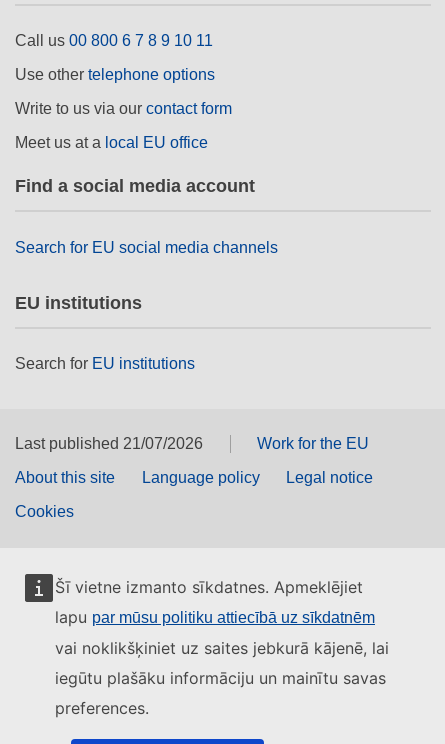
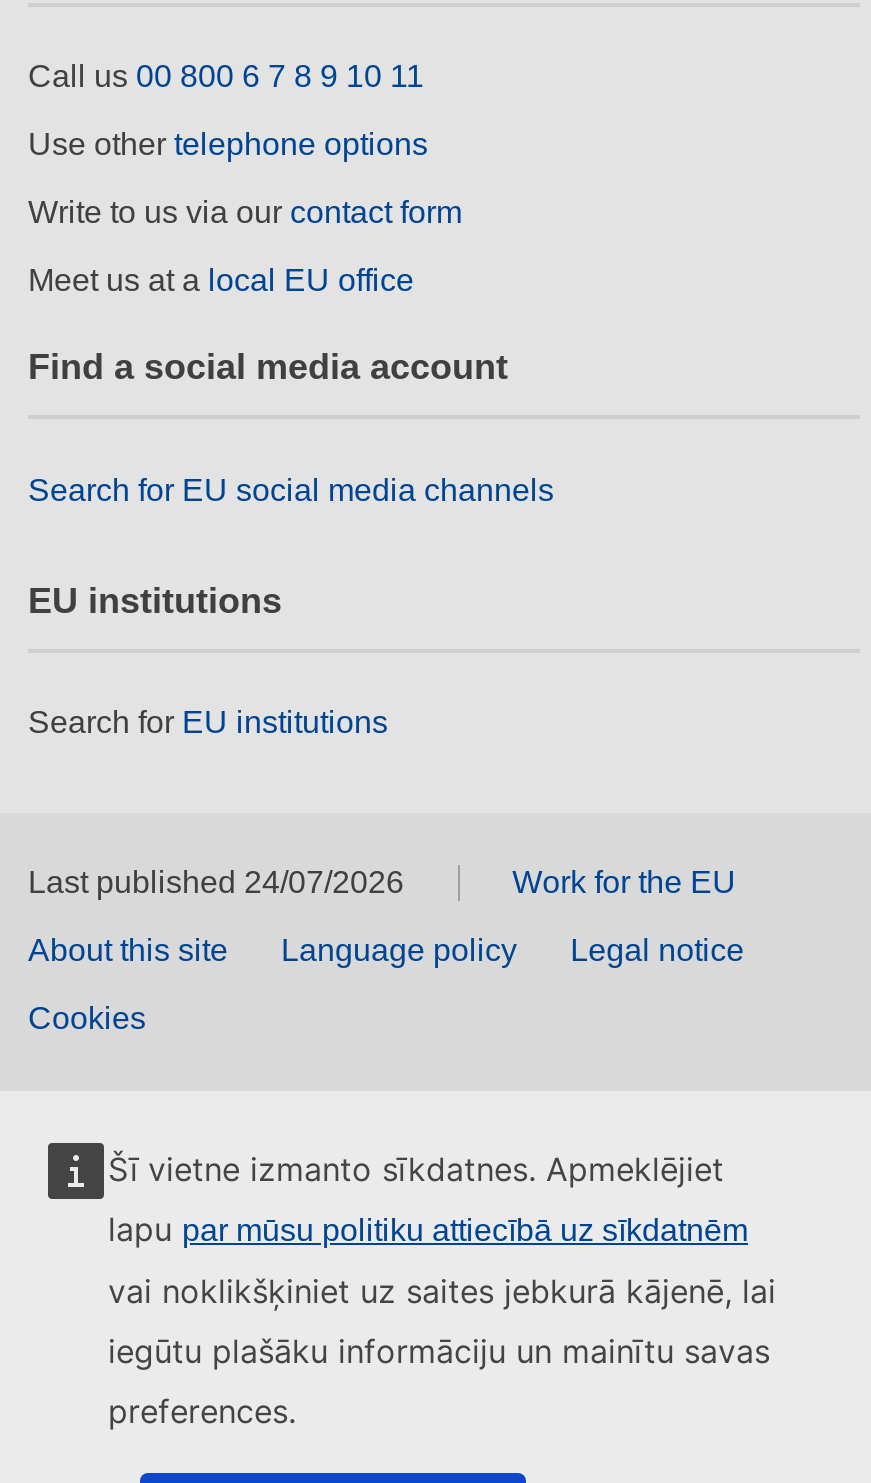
[15,435,203,452] Last published 21/07/2026 -> [28,866,404,900] Last published 24/07/2026

